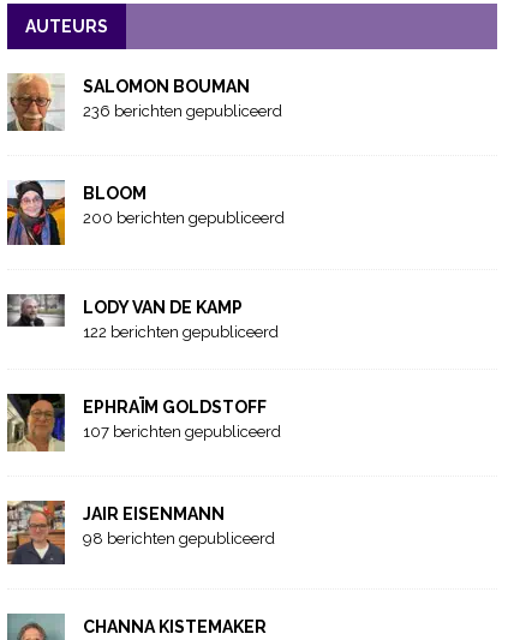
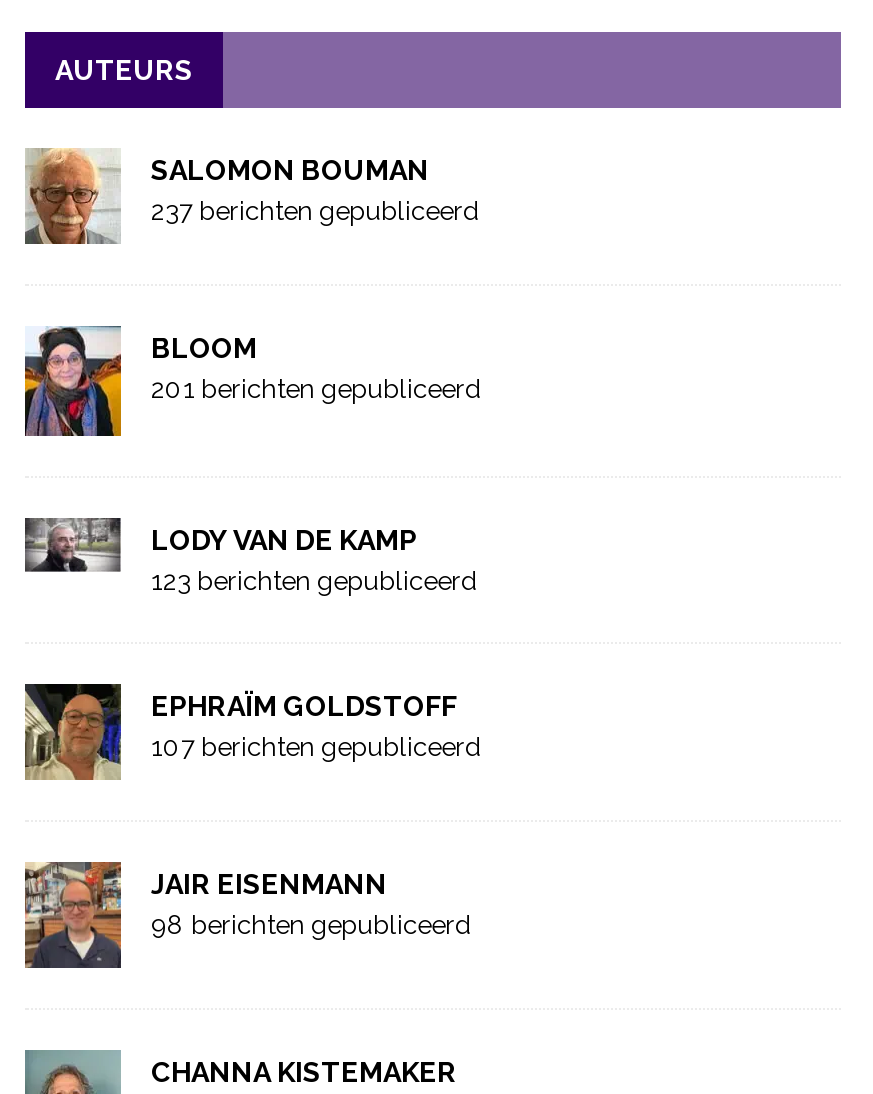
[83,102,282,120] 236 berichten gepubliceerd -> [151,196,479,226] 237 berichten gepubliceerd
[83,209,285,227] 200 berichten gepubliceerd -> [151,374,481,404] 201 berichten gepubliceerd
[83,323,279,341] 122 berichten gepubliceerd -> [151,565,477,595] 123 berichten gepubliceerd

